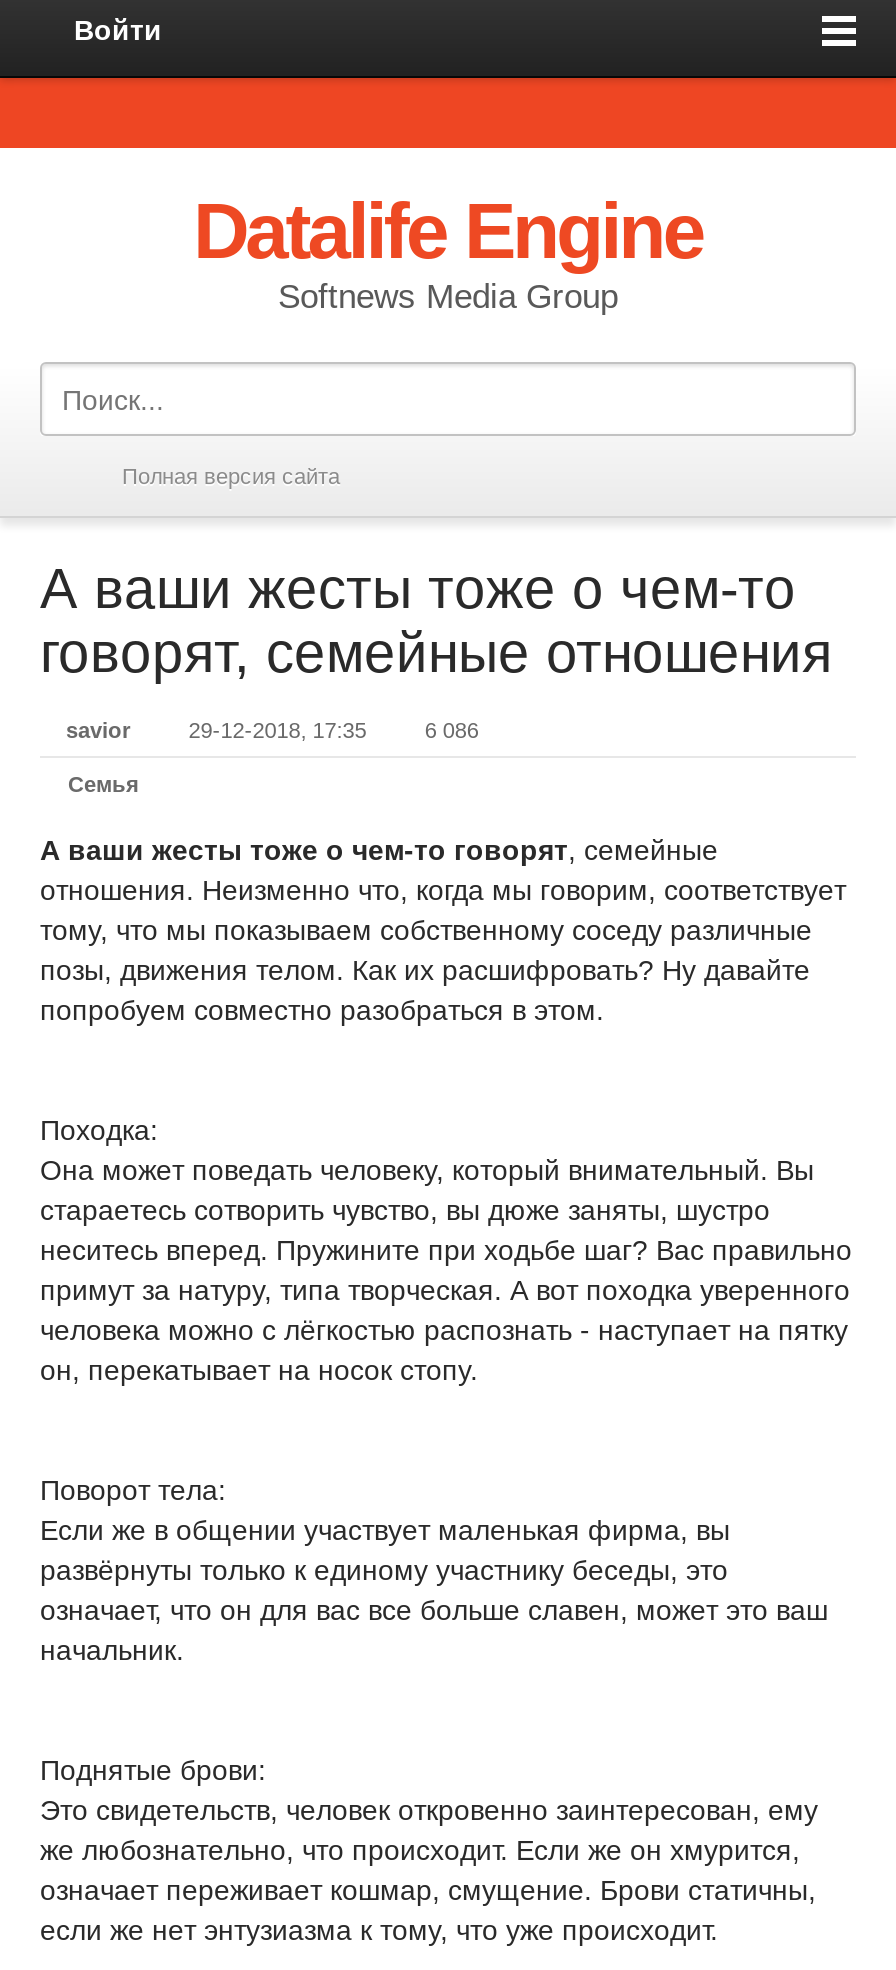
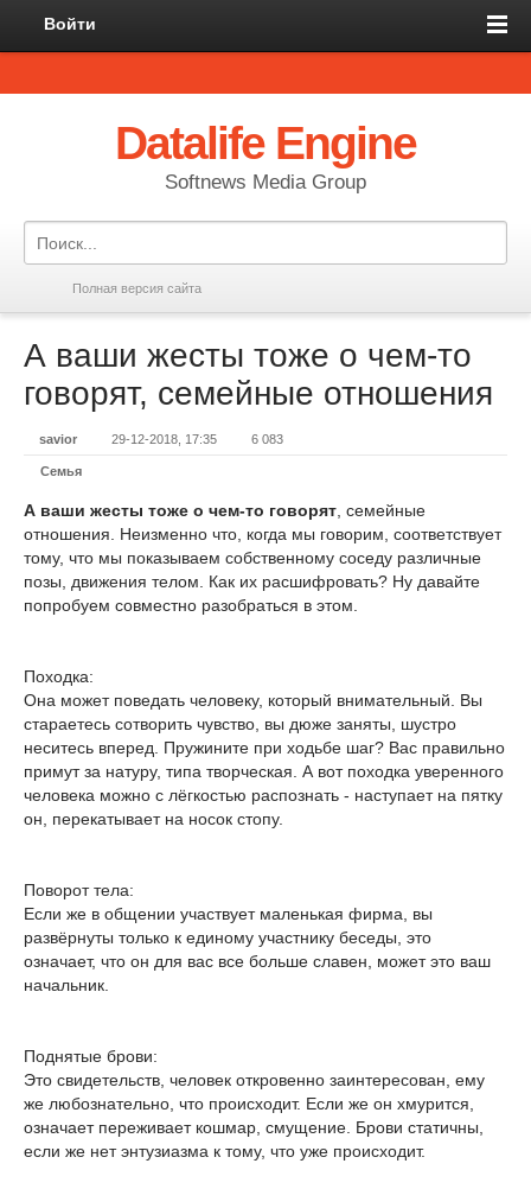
[425,718,479,742] 6 086 -> [252,432,284,446] 6 083

